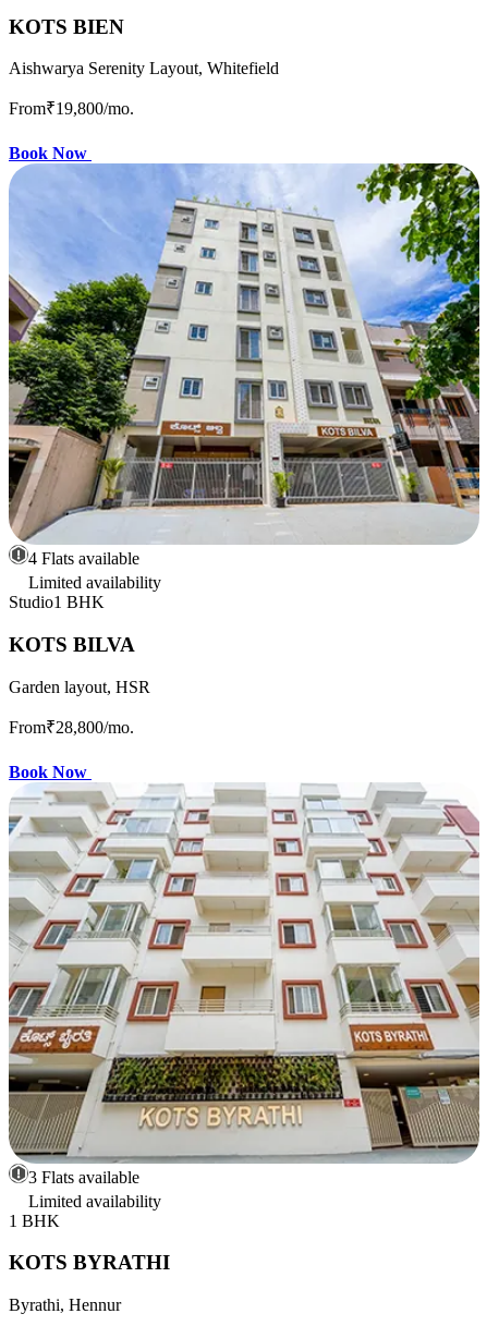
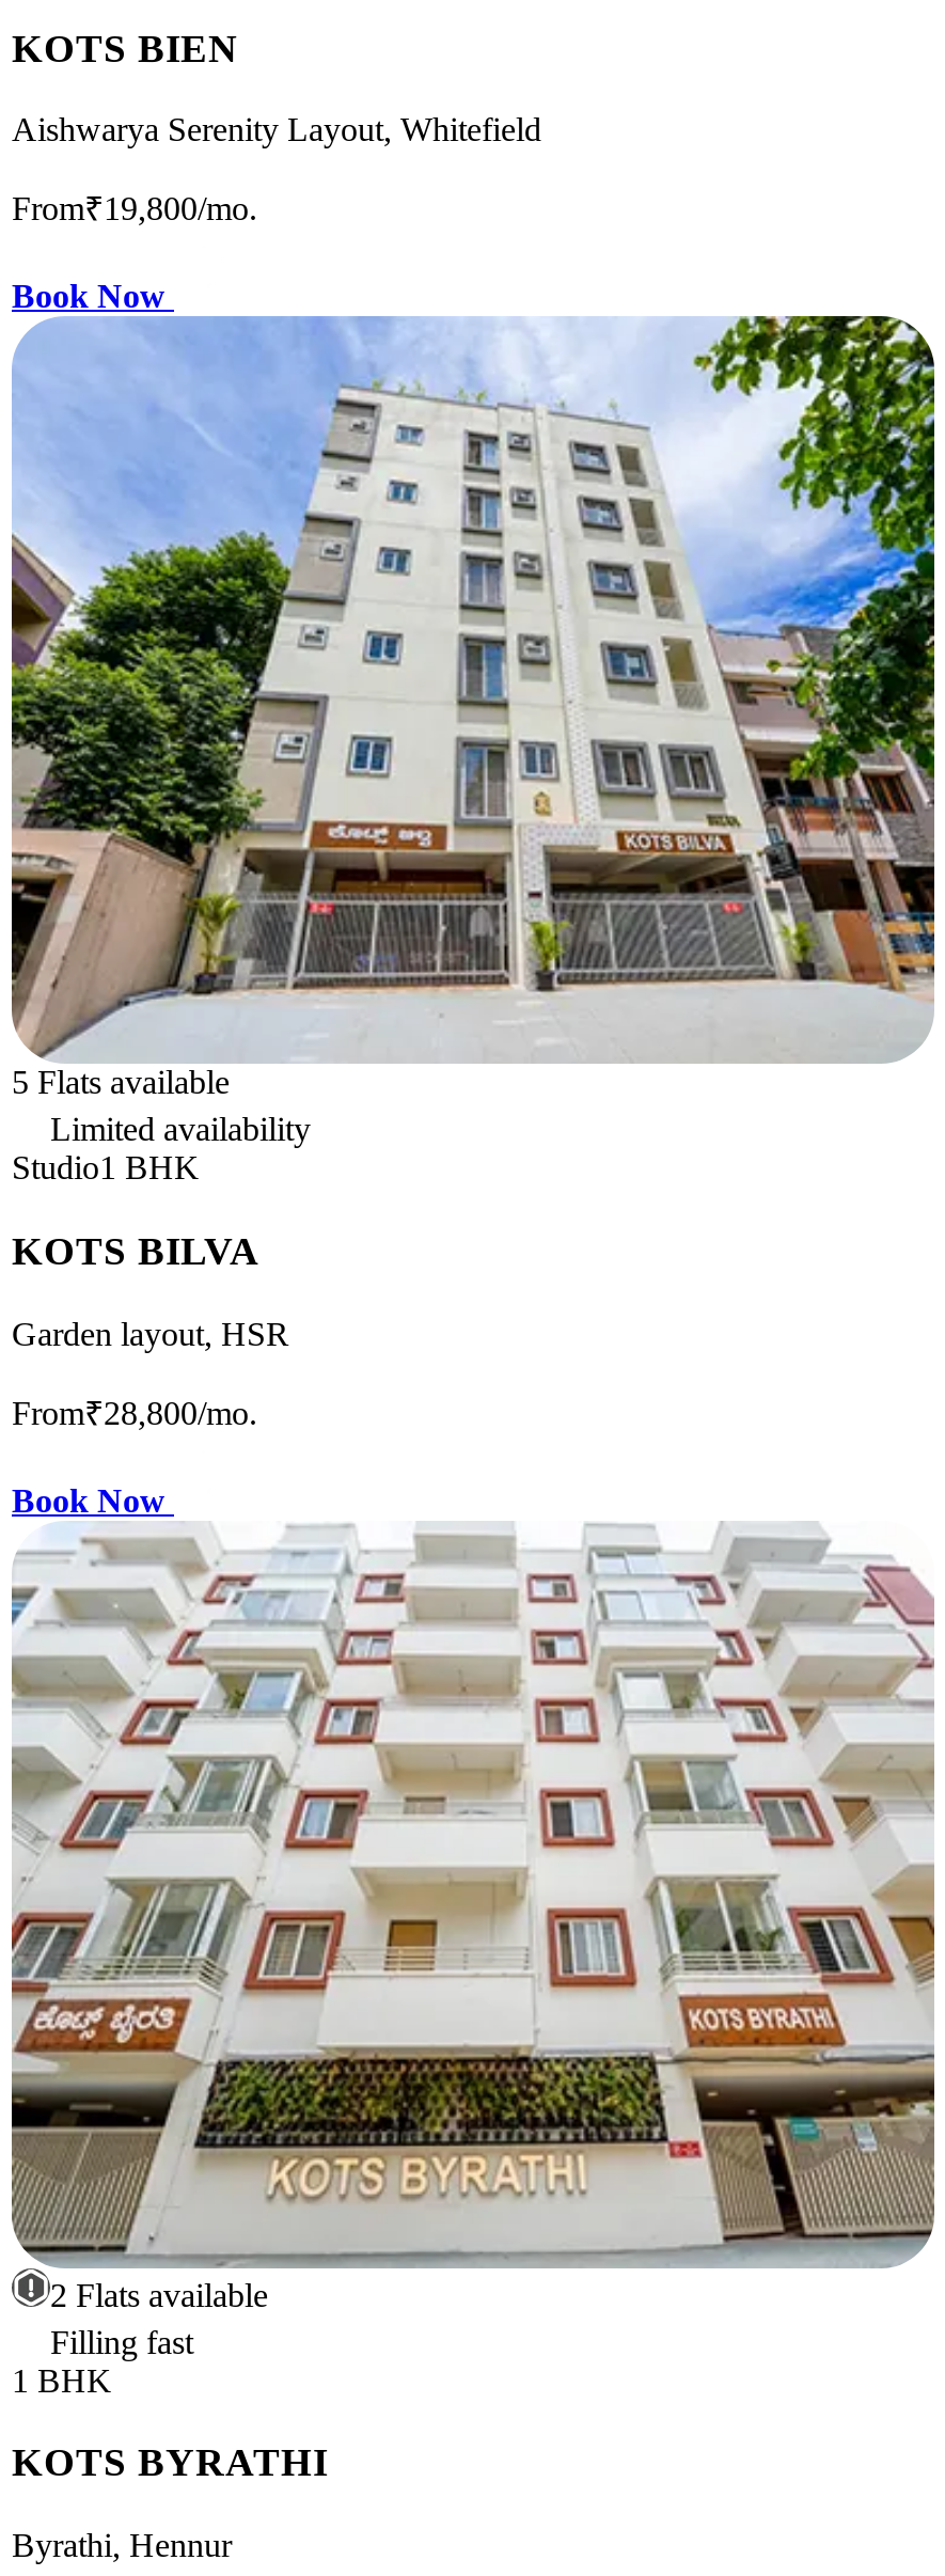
[28,549,139,568] 4 Flats available -> [12,1064,230,1101] 5 Flats available
[28,1168,161,1210] 3 Flats available | Limited availability -> [50,2276,268,2359] 2 Flats available | Filling fast

